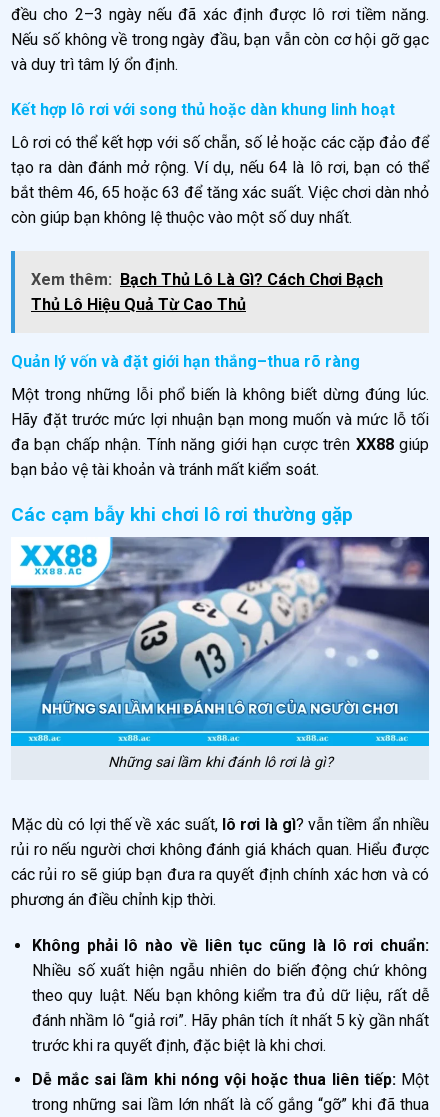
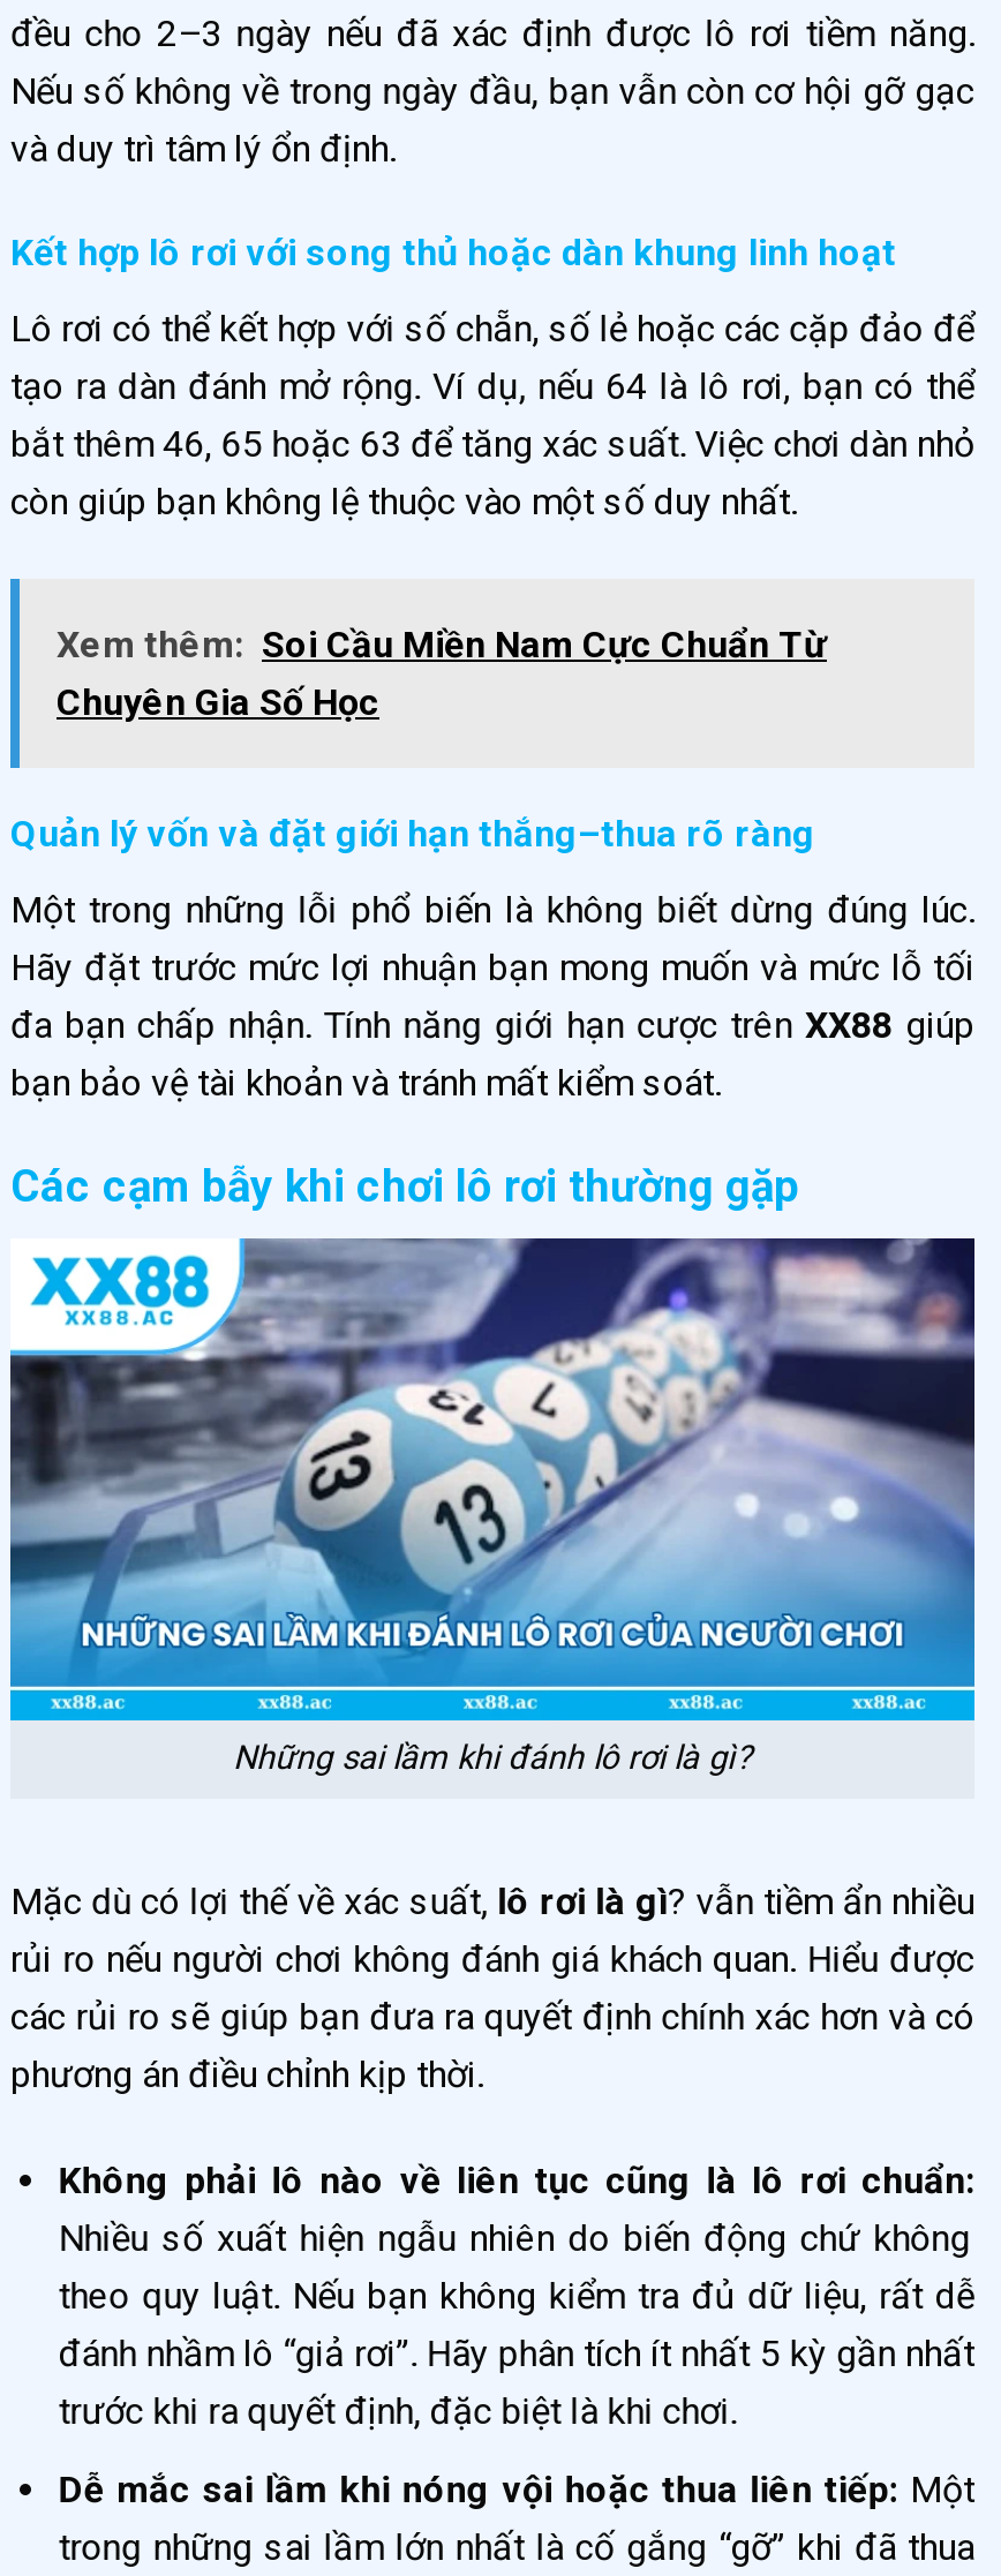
[31,270,383,314] Xem thêm: Bạch Thủ Lô Là Gì? Cách Chơi Bạch | Thủ Lô Hiệu Quả Từ Cao Thủ -> [57,623,827,724] Xem thêm: Soi Cầu Miền Nam Cực Chuẩn Từ | Chuyên Gia Số Học

